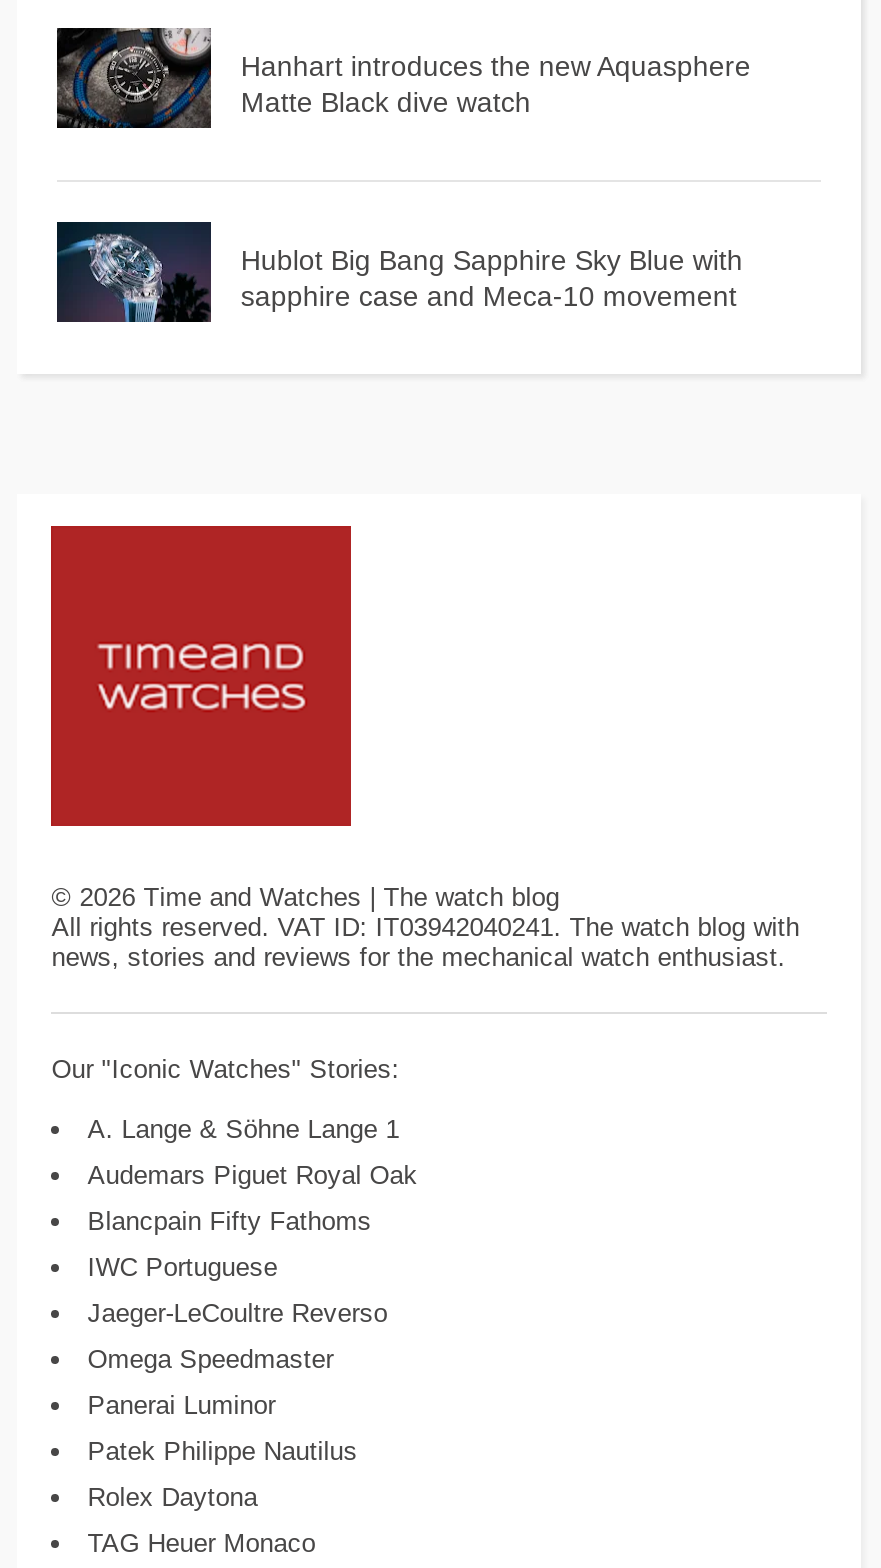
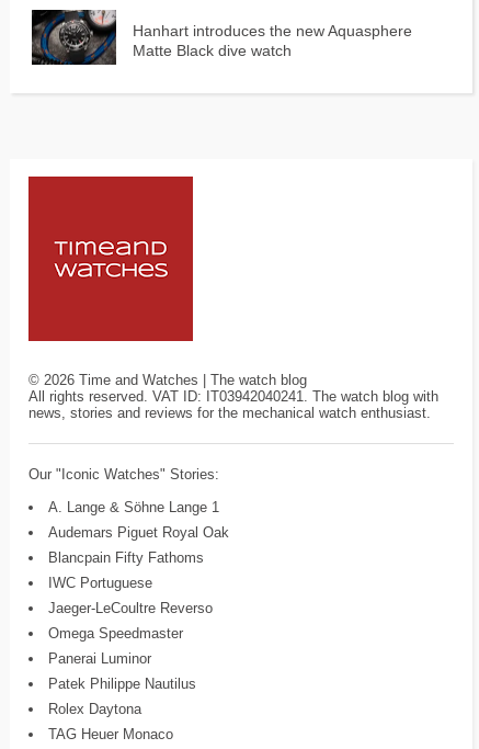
[57,220,743,324] [image] | Hublot Big Bang Sapphire Sky Blue with | sapphire case and Meca-10 movement -> none

